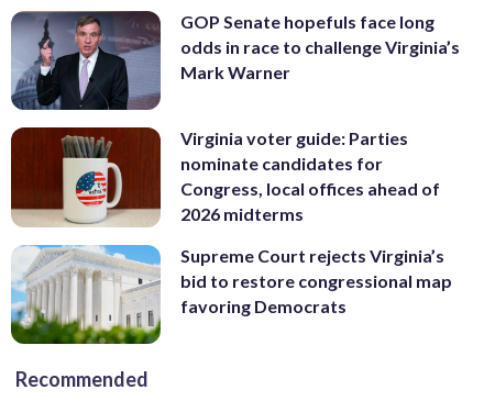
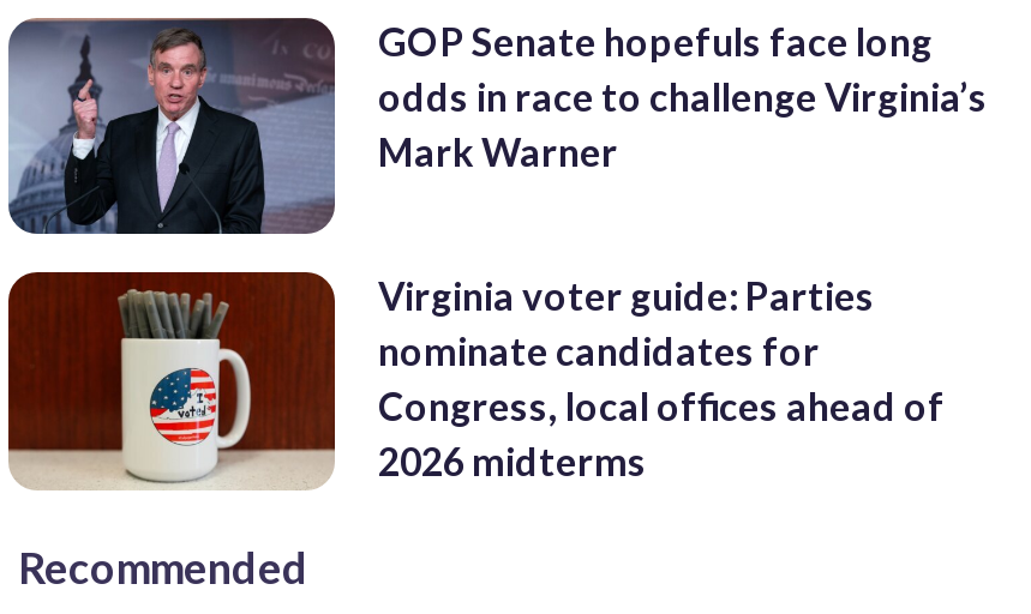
[10,244,452,345] [image] | Supreme Court rejects Virginia’s | bid to restore congressional map | favoring Democrats -> none

